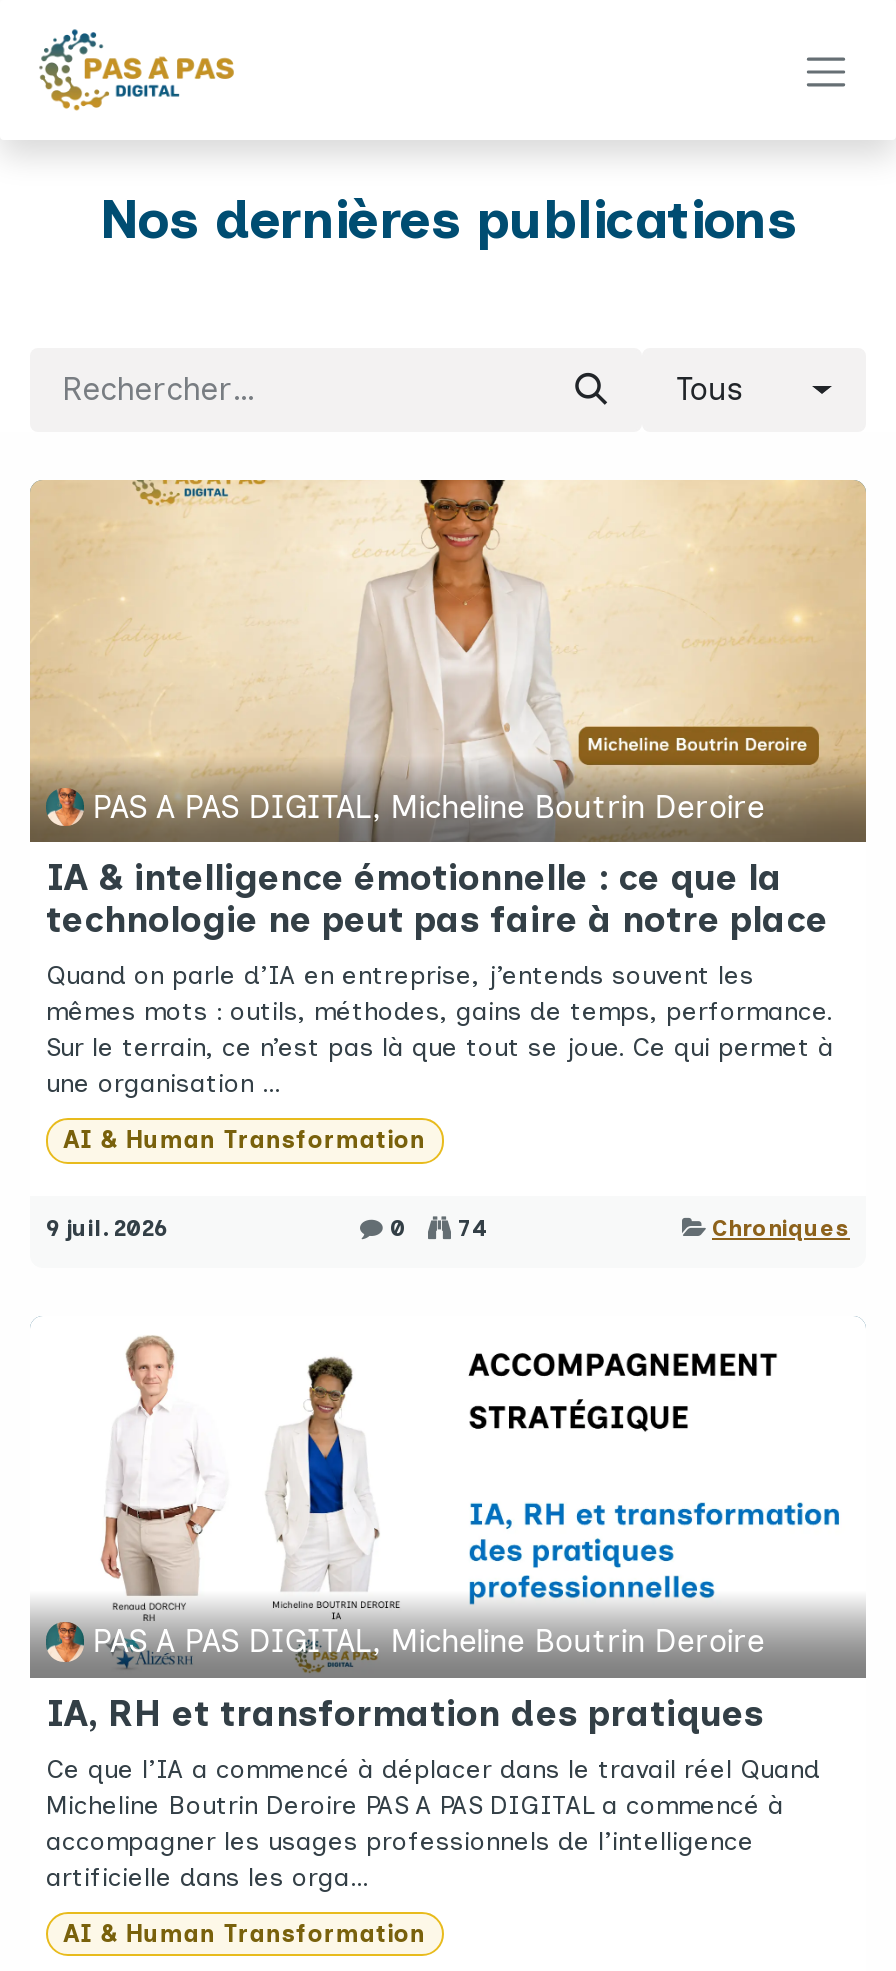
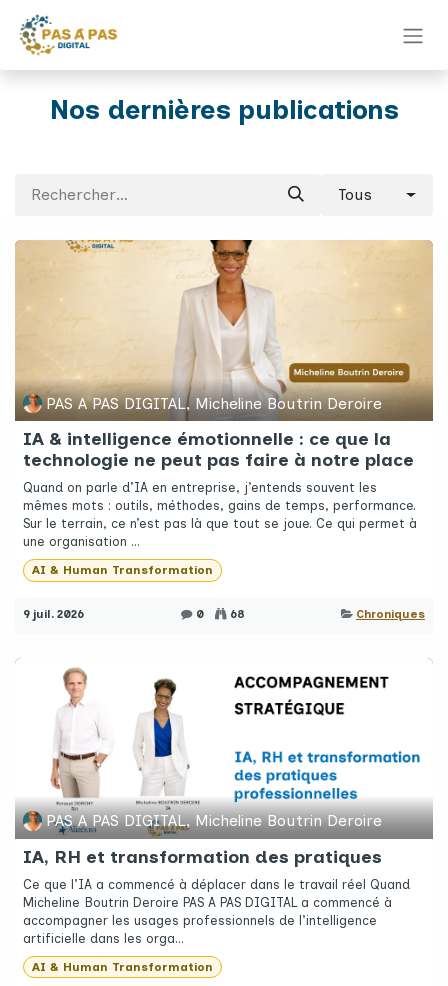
[390,1213,490,1241] 0 74 -> [195,606,244,620] 0 68

